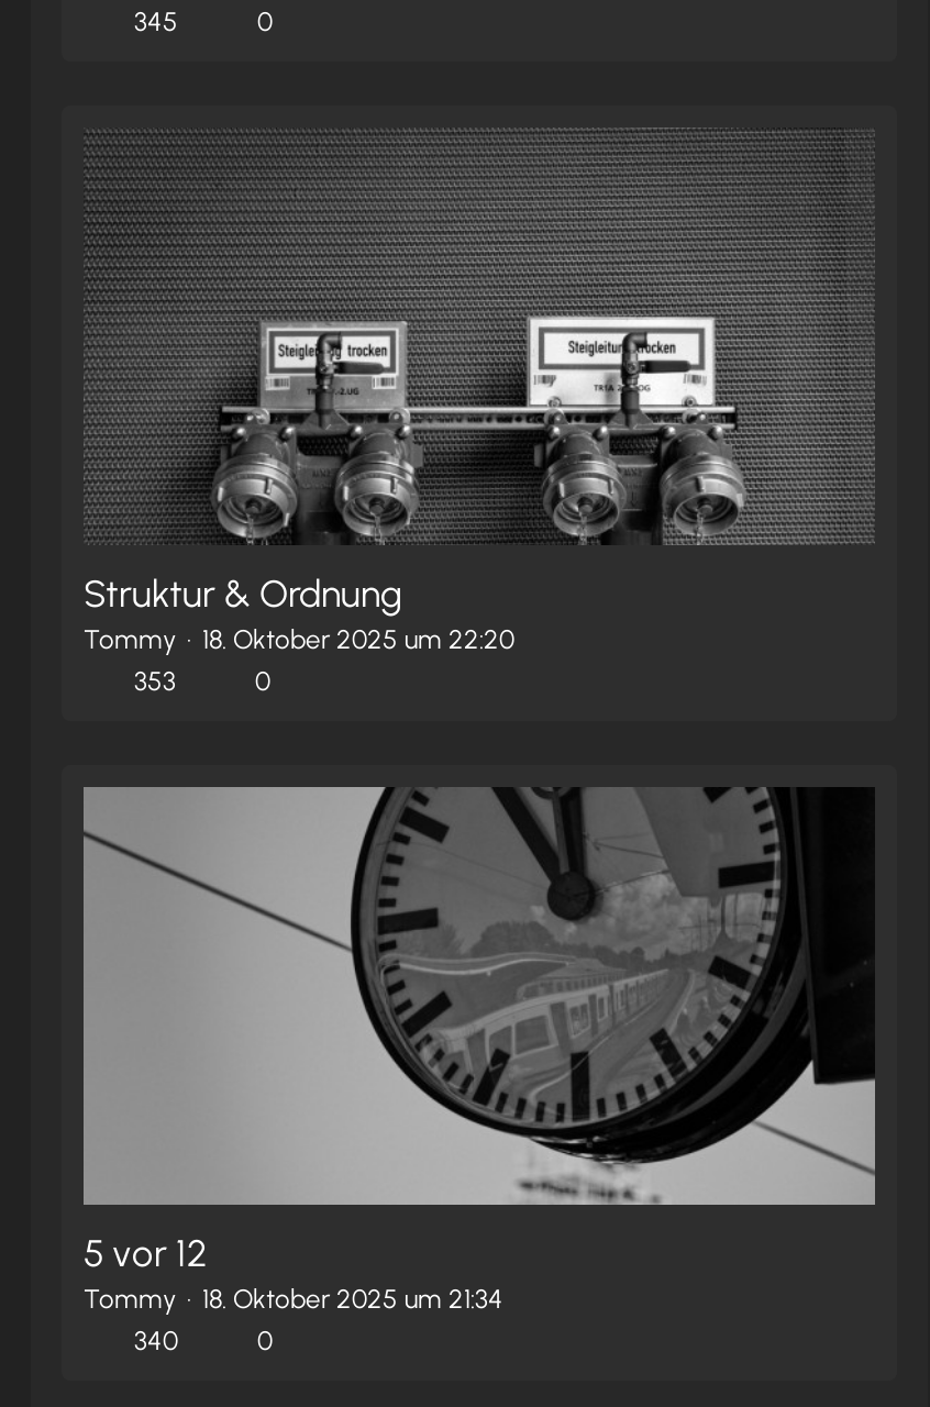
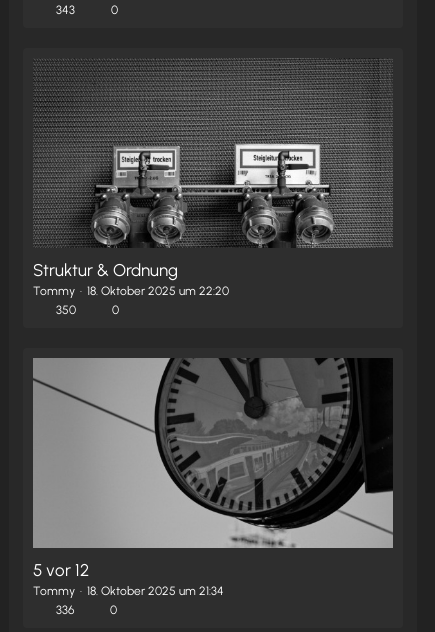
[134,7,178,37] 345 -> [56,3,75,17] 343
[134,666,176,697] 353 -> [56,303,76,317] 350
[134,1326,178,1356] 340 -> [56,603,74,617] 336

